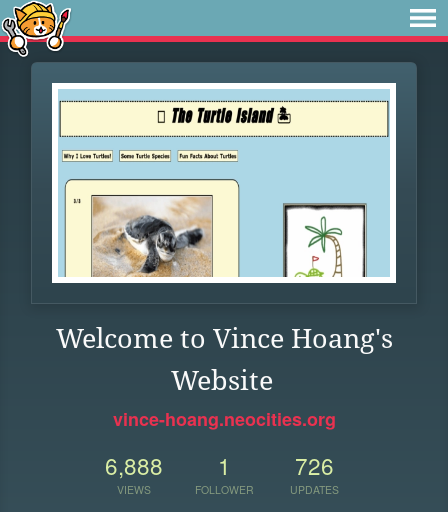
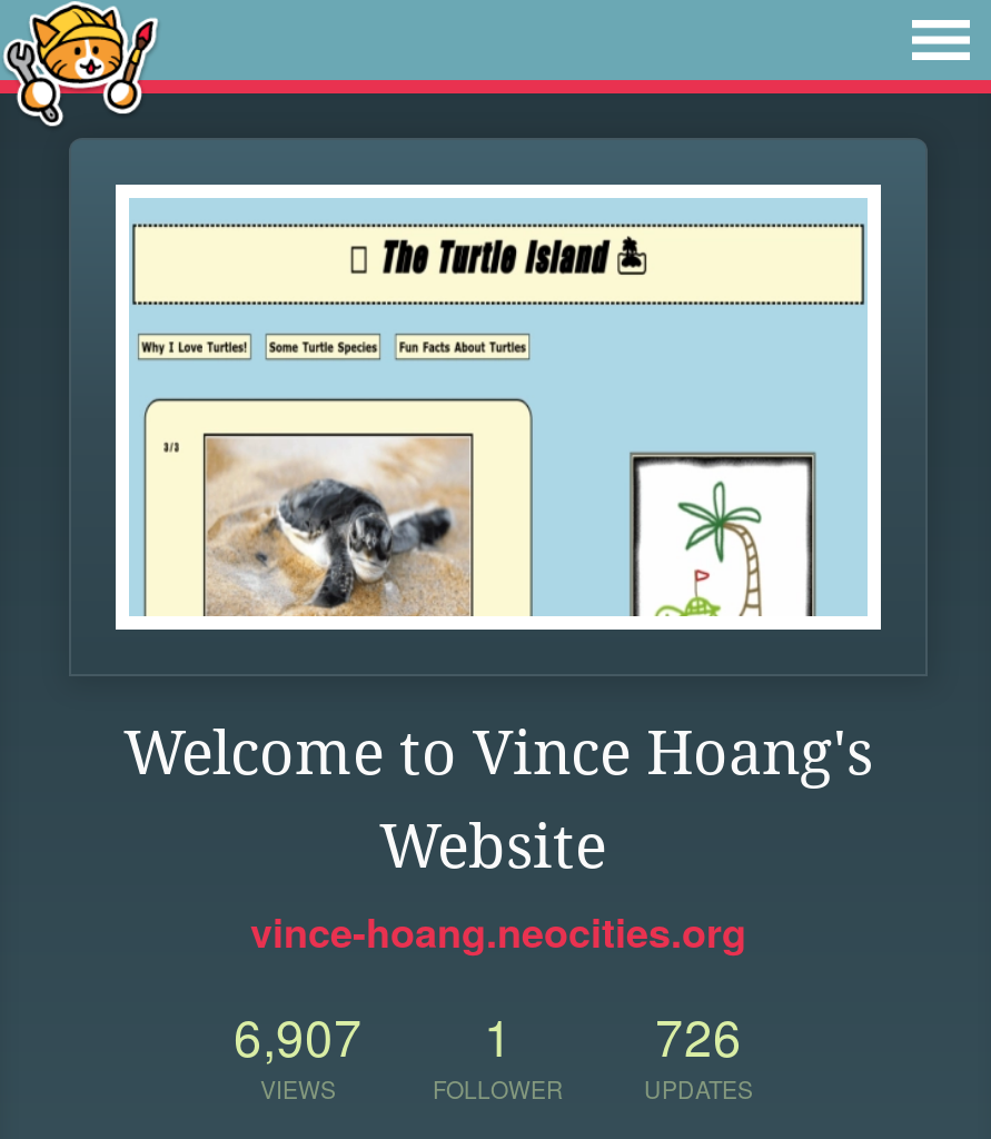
[105,448,333,480] 6,888 1 726 -> [234,998,742,1069] 6,907 1 726

